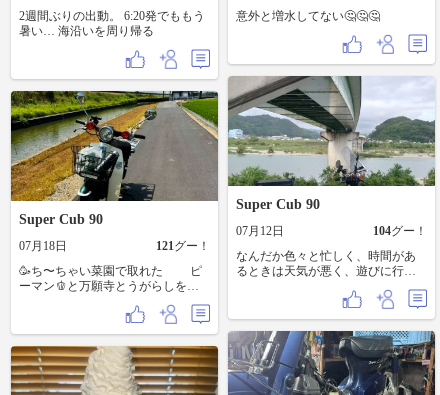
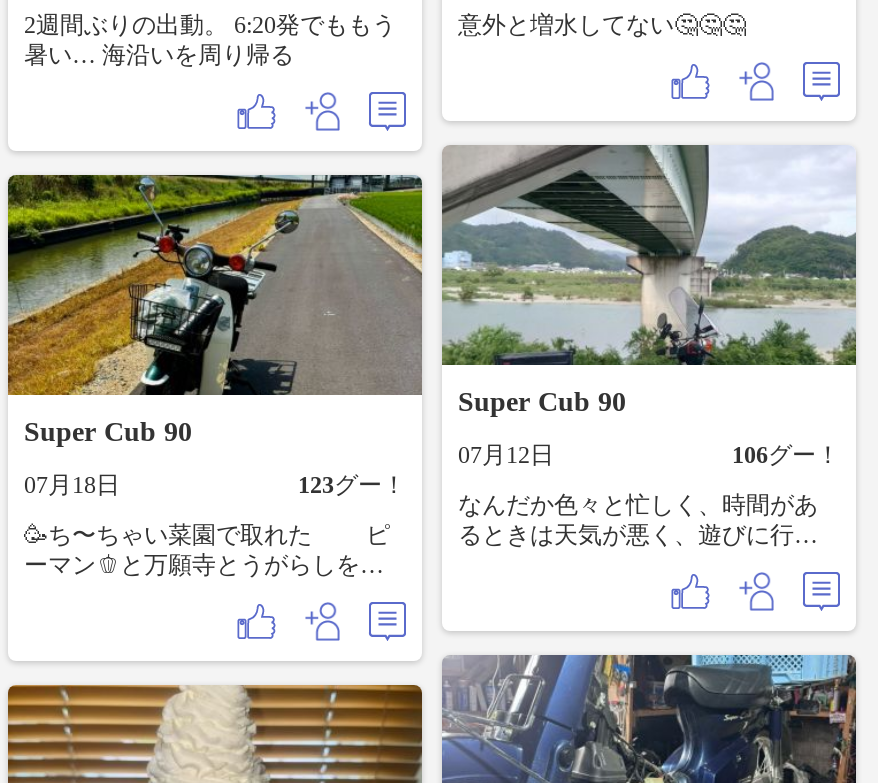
[373,224,427,238] 104グー！ -> [732,441,840,469] 106グー！
[156,239,210,253] 121グー！ -> [298,471,406,499] 123グー！

